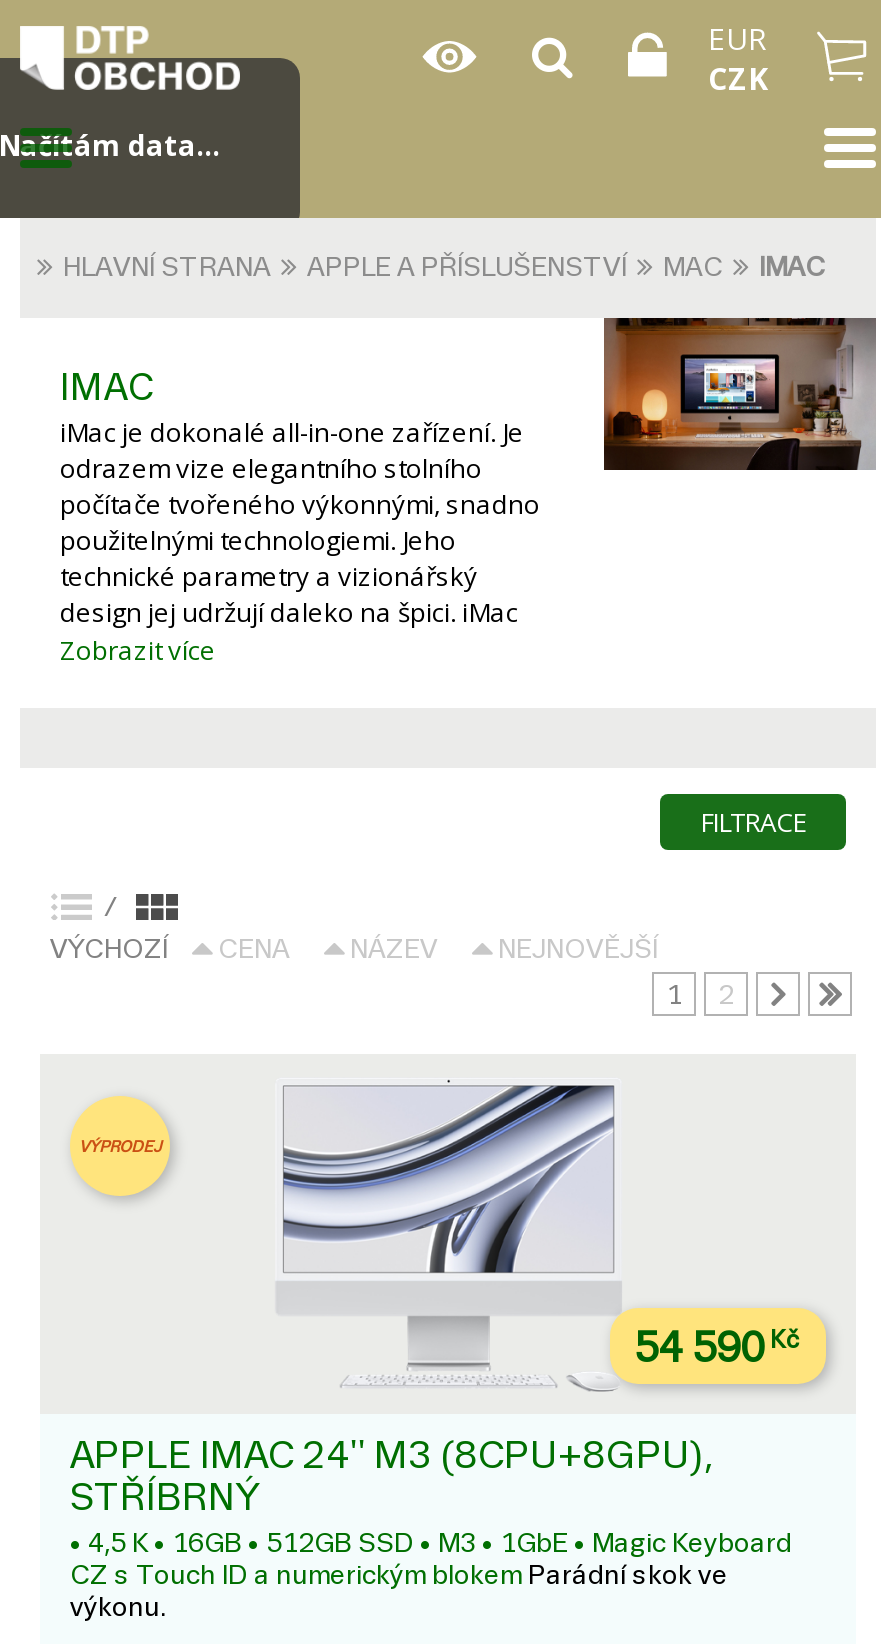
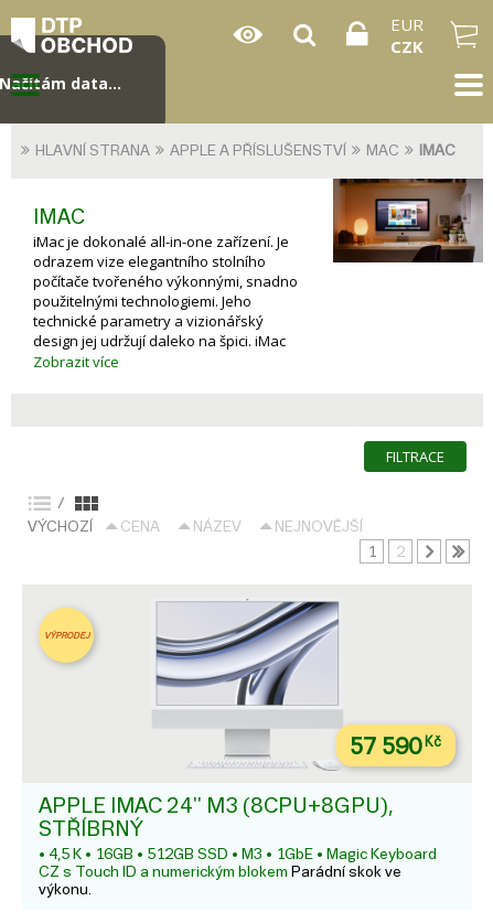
[634,1327,800,1371] 54 590Kč -> [350,735,441,759] 57 590Kč

